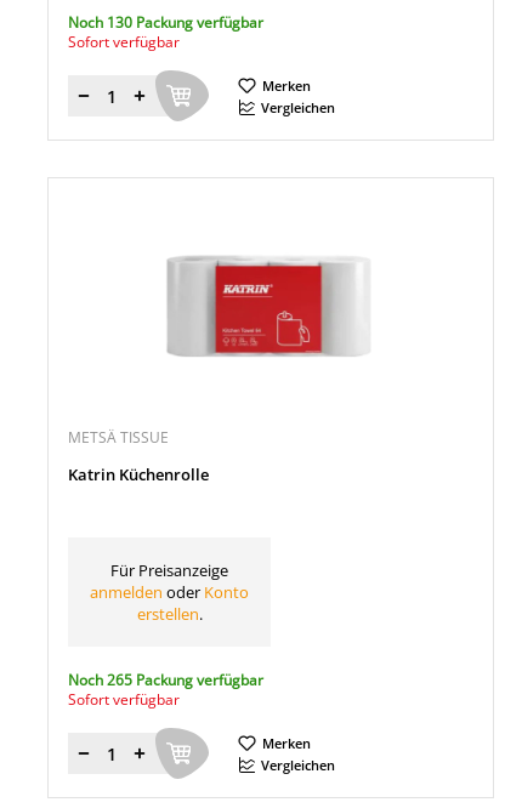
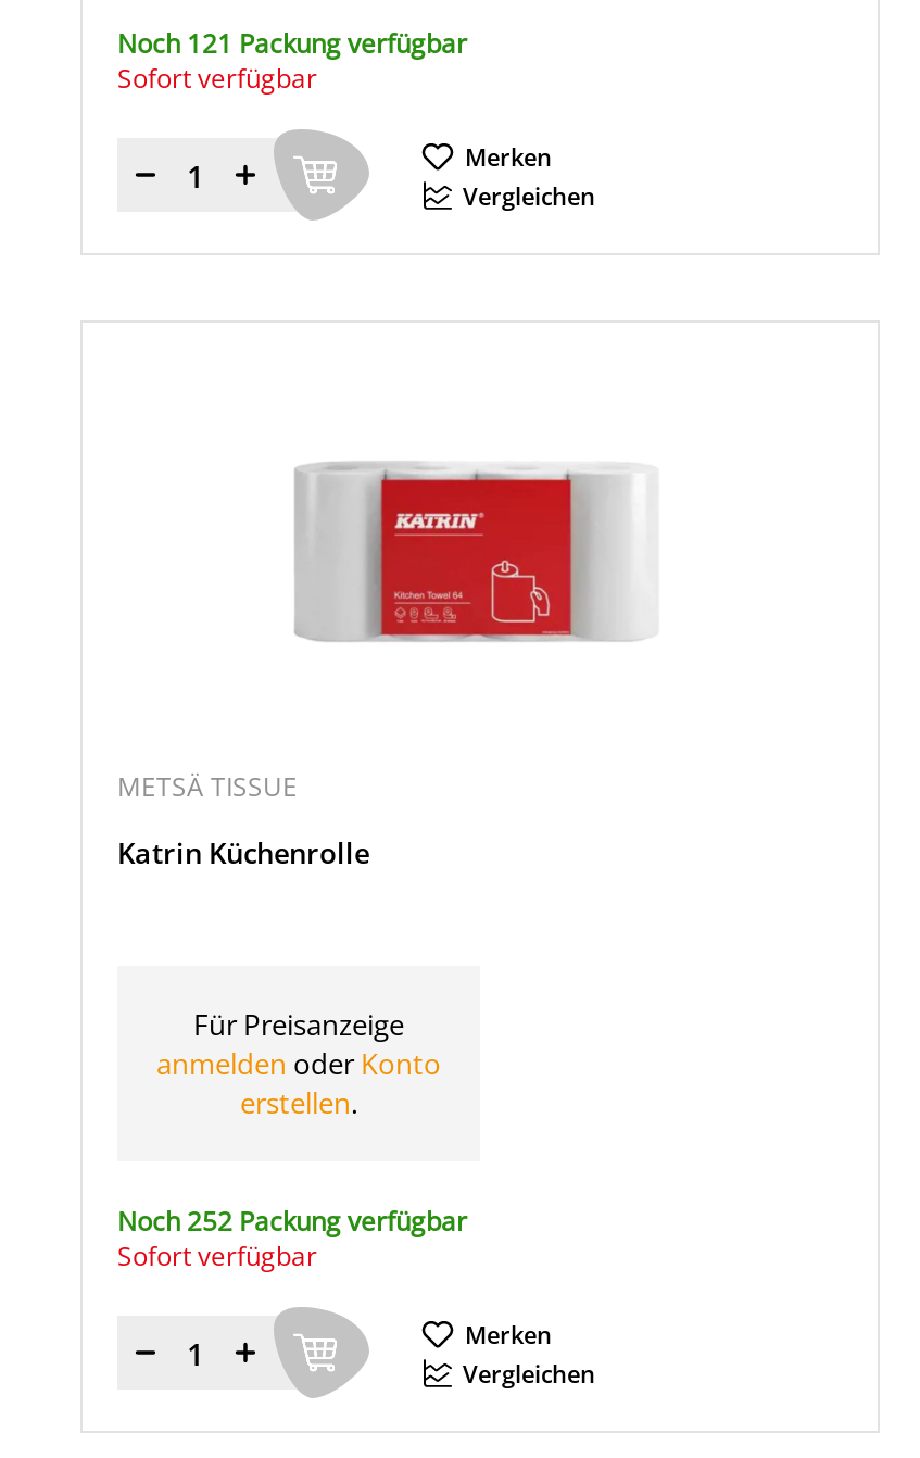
[68,12,263,33] Noch 130 Packung verfügbar -> [117,25,467,62] Noch 121 Packung verfügbar
[68,670,263,690] Noch 265 Packung verfügbar -> [117,1203,467,1240] Noch 252 Packung verfügbar

